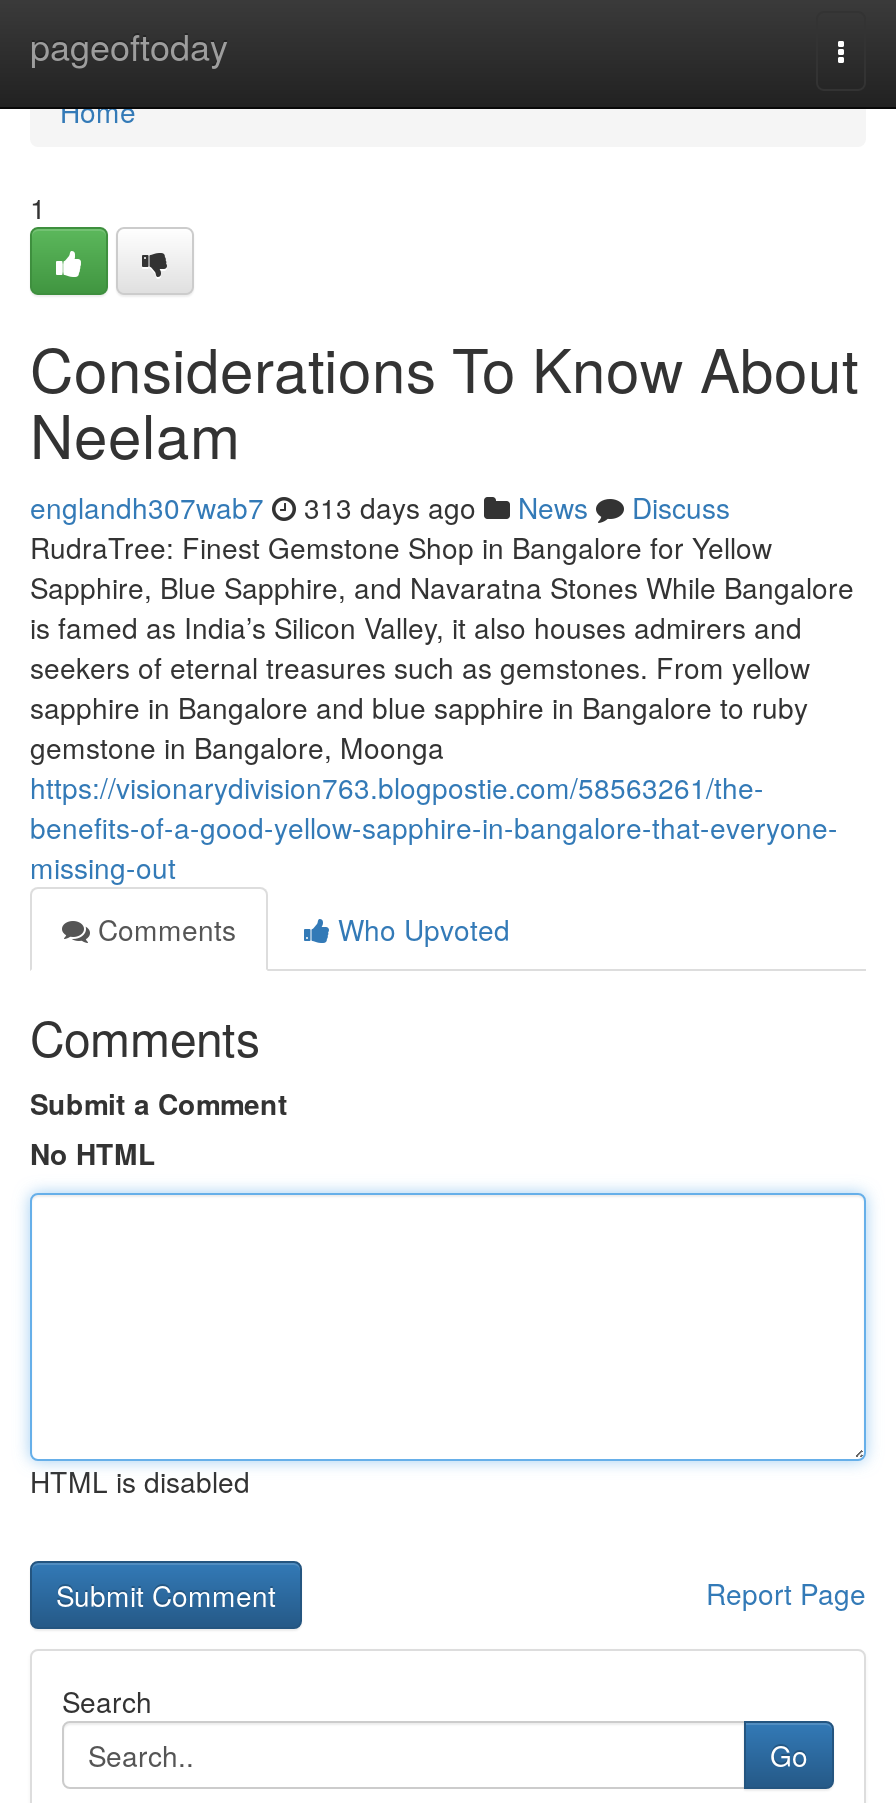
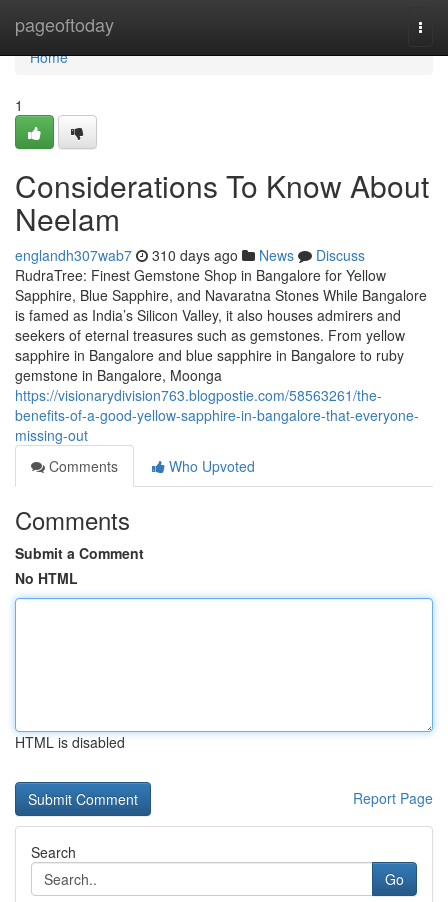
[30,487,730,527] englandh307wab7 313 days ago News Discuss -> [15,245,365,265] englandh307wab7 310 days ago News Discuss

